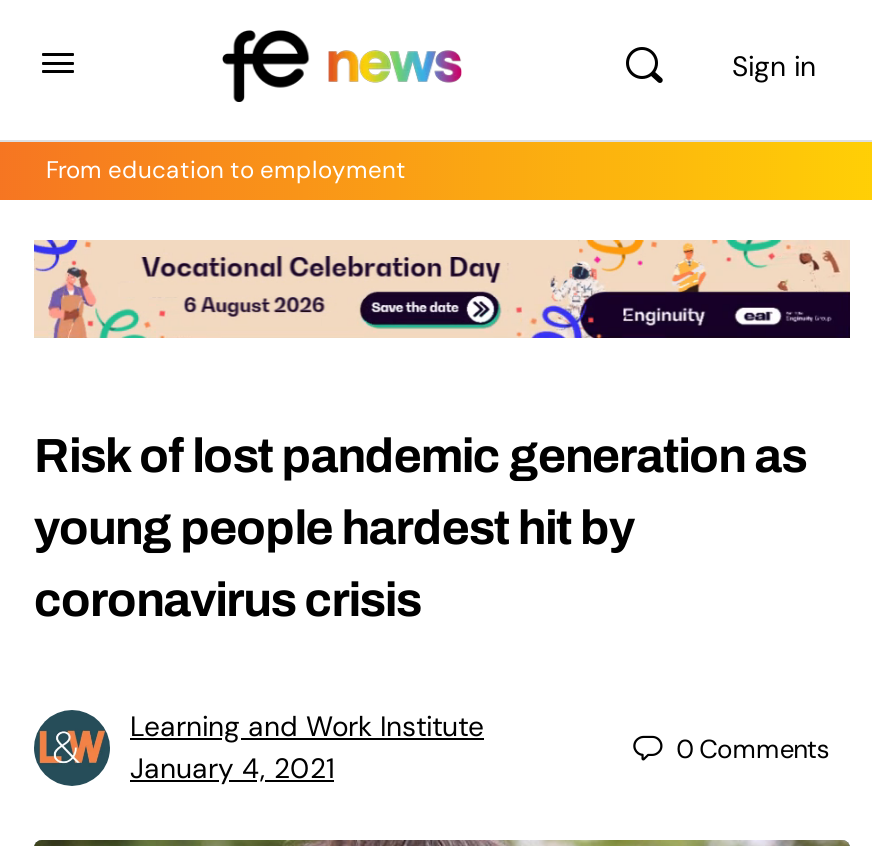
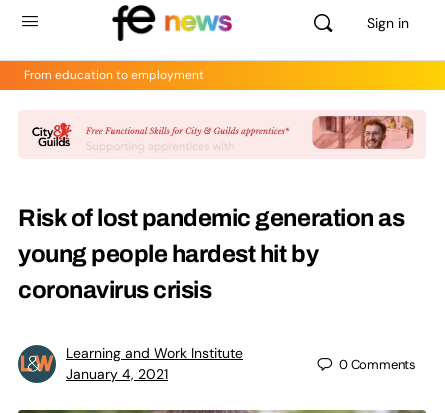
[32,238,852,340] [image] -> [18,110,426,159] [image]

